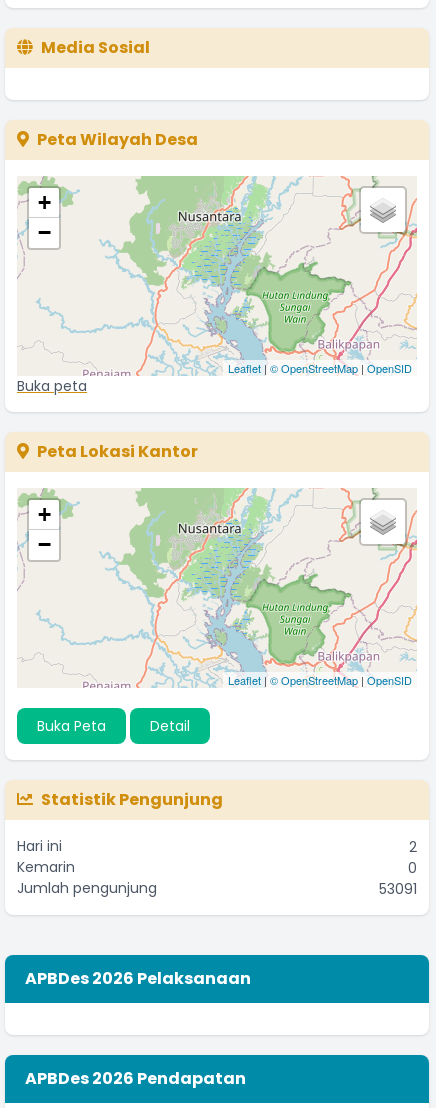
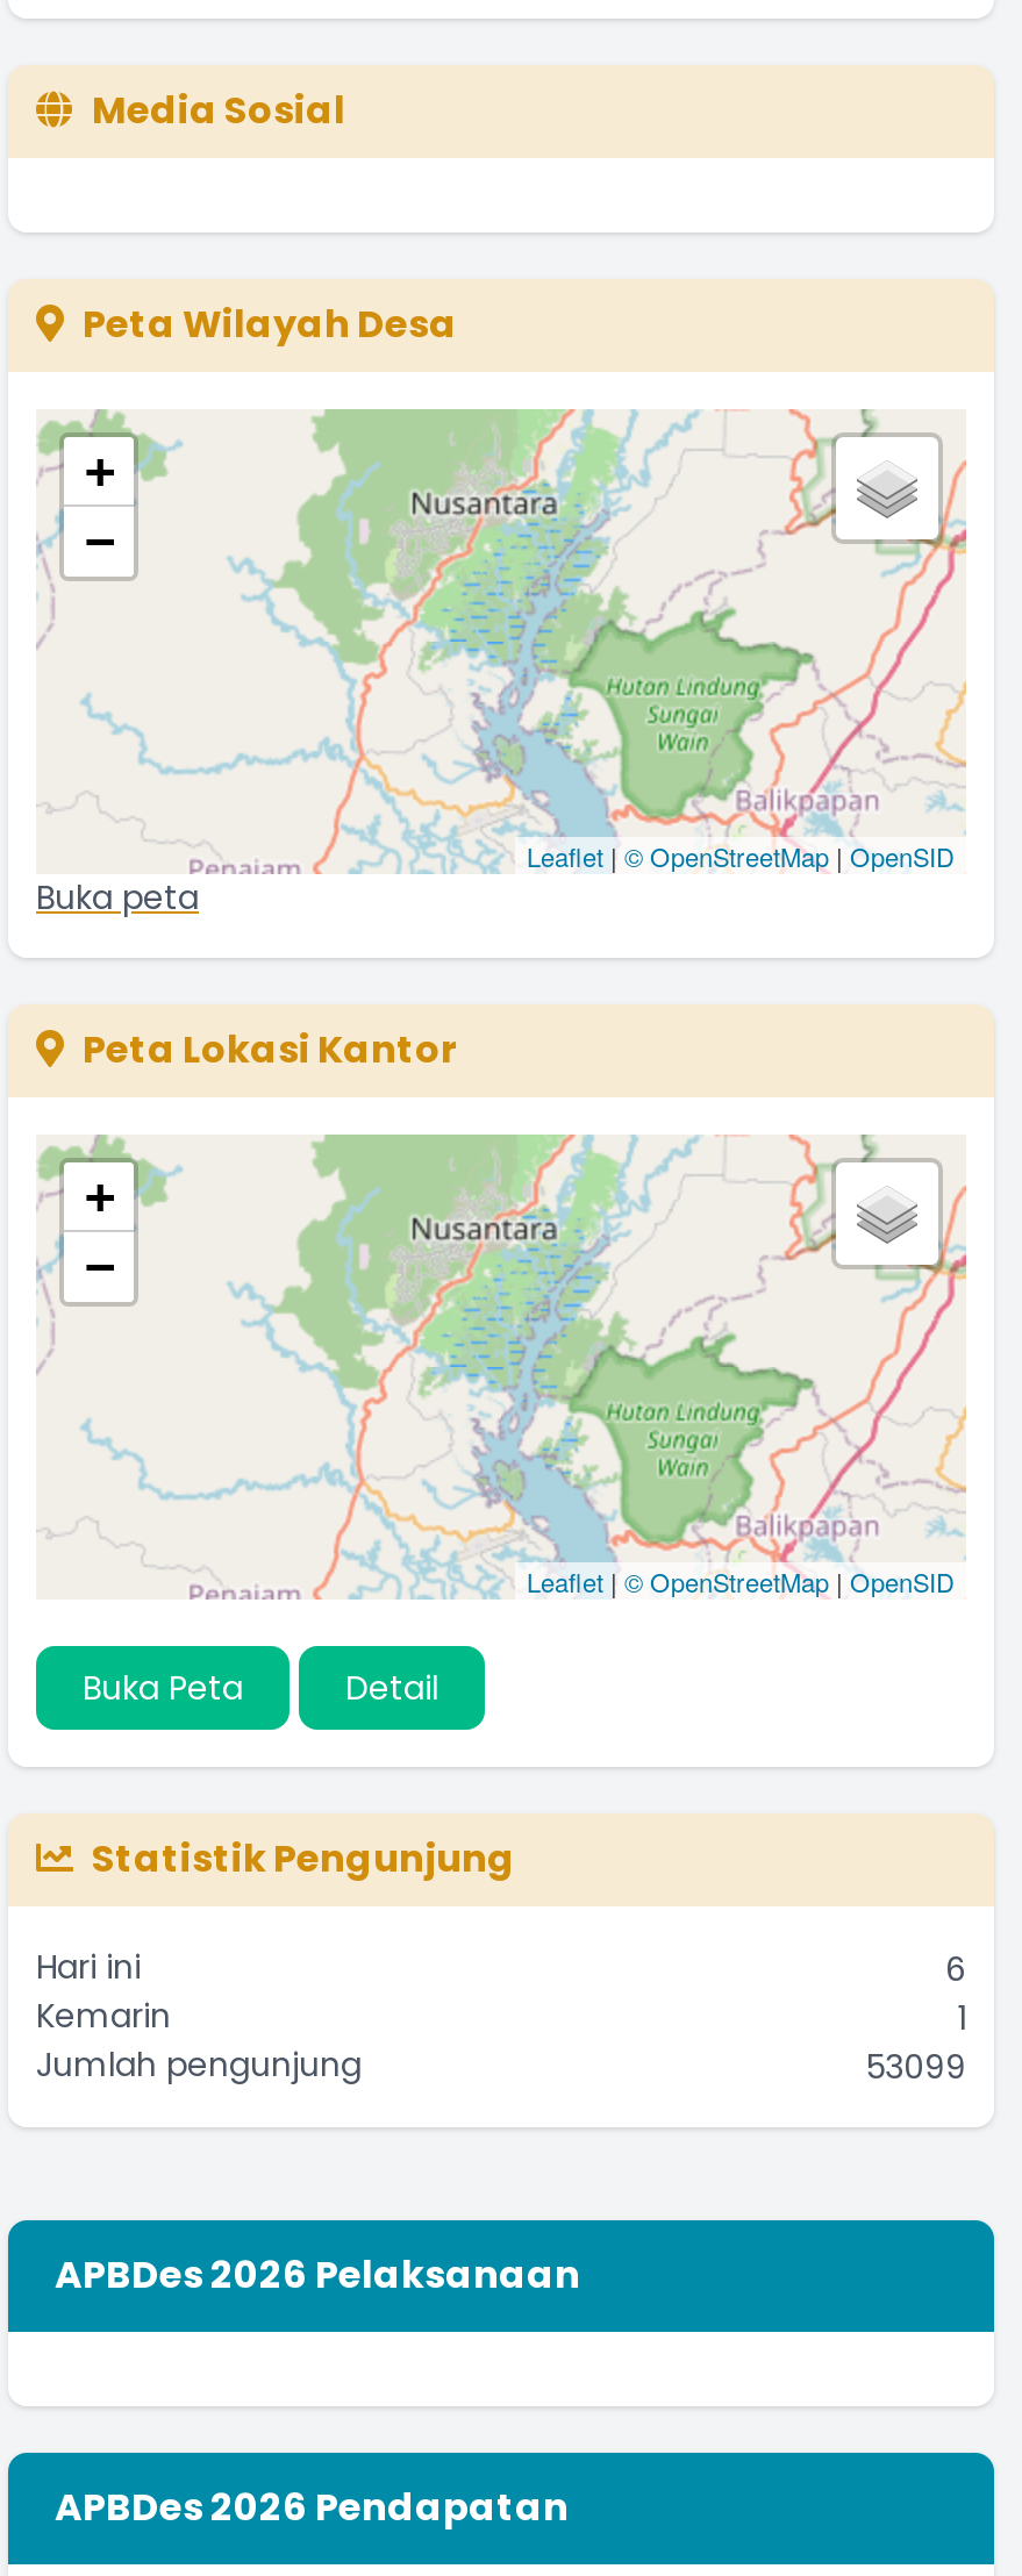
[409,837,417,857] 2 -> [945,1946,966,1992] 6
[408,858,417,878] 0 -> [957,1995,966,2041] 1
[379,879,417,899] 53091 -> [866,2043,966,2090] 53099

